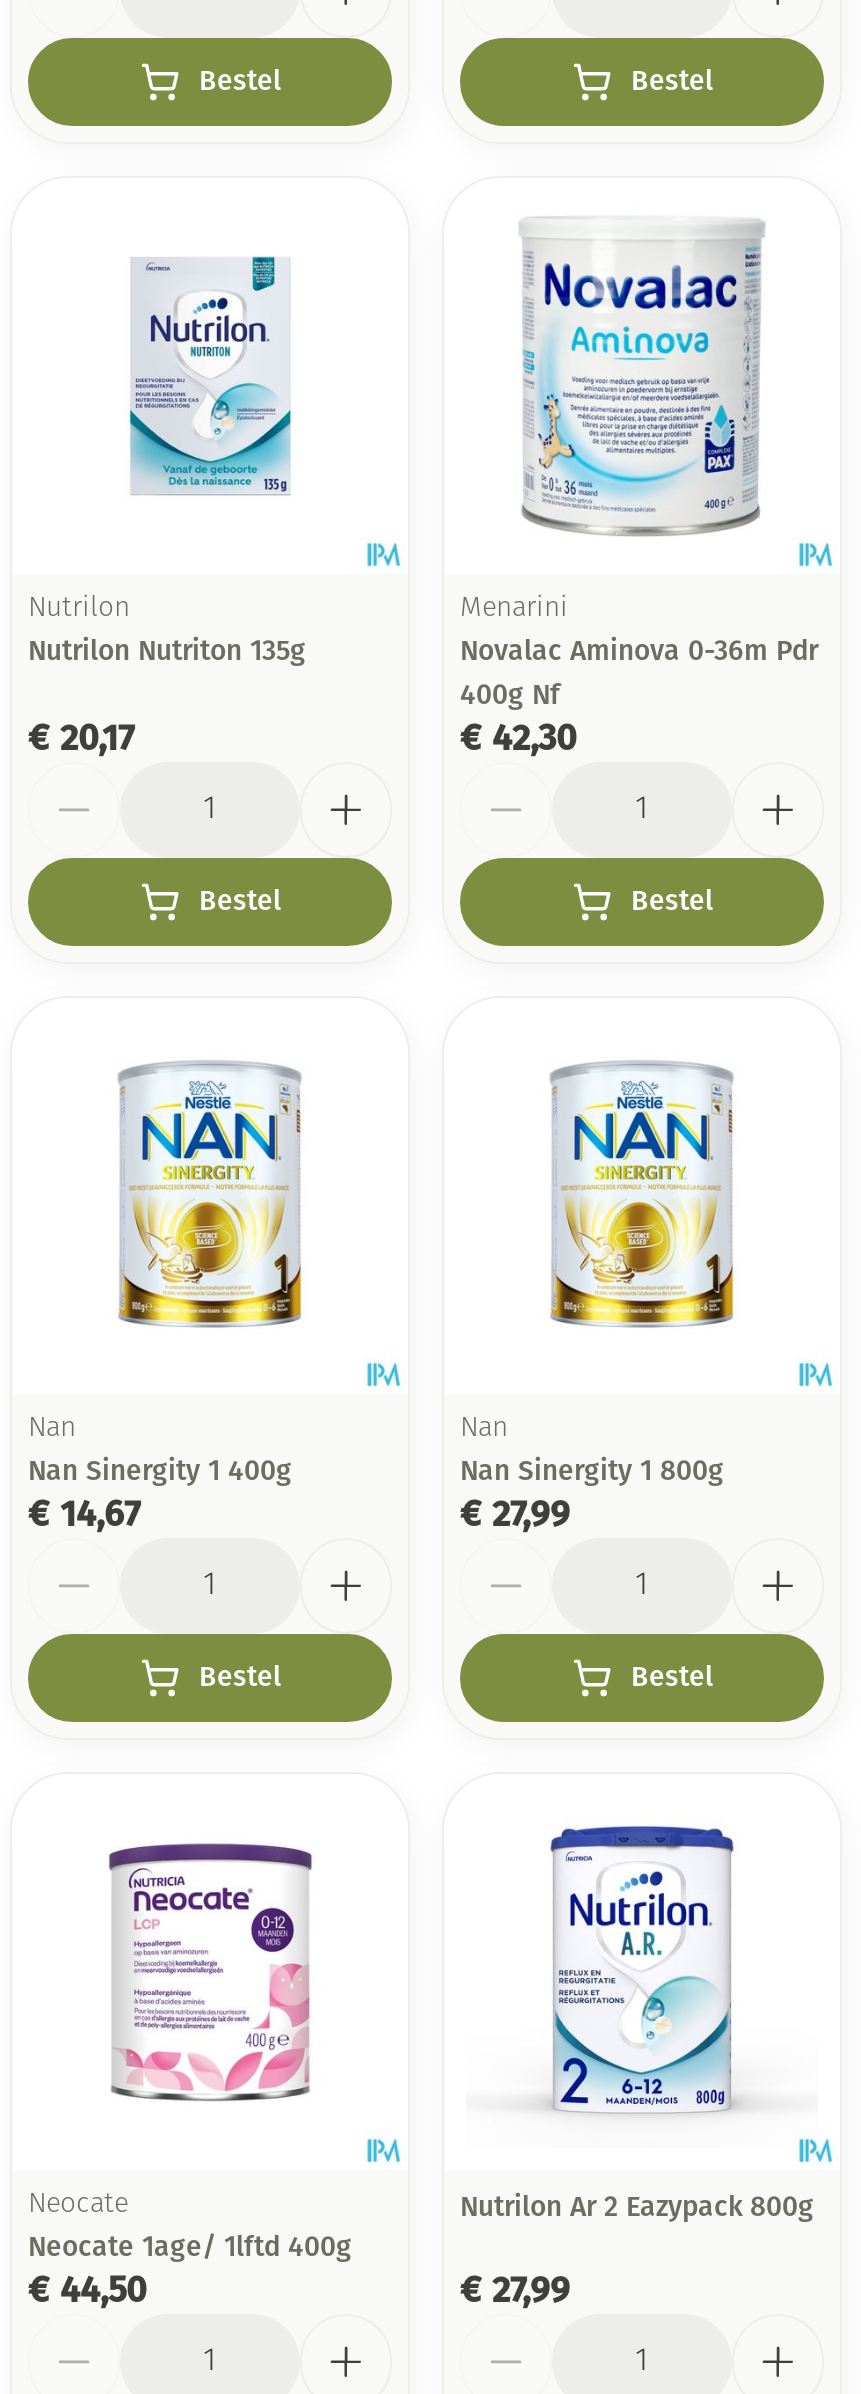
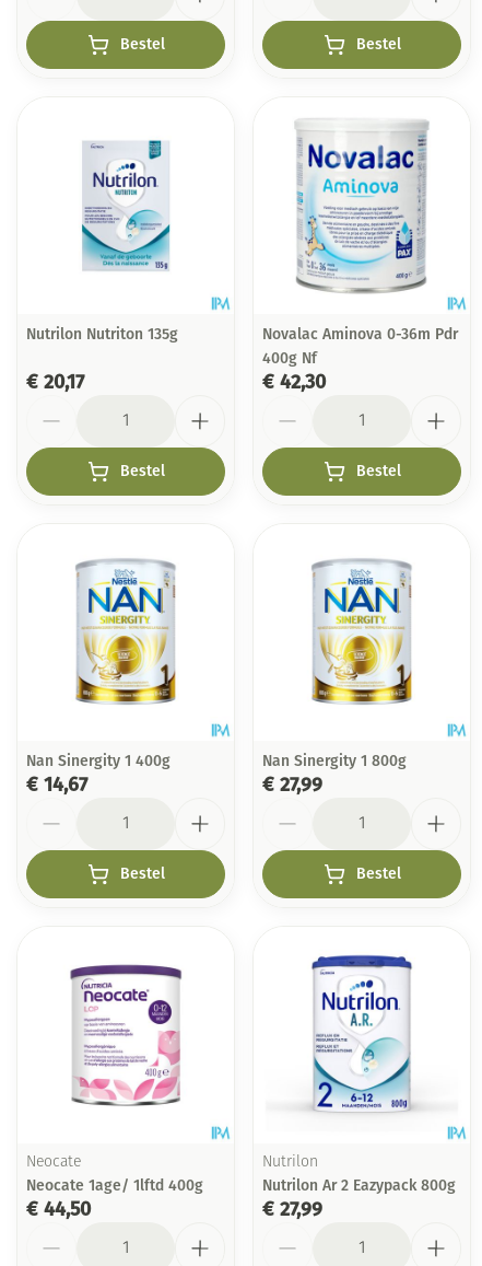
moved [28,594,130,624] -> [262,1154,318,1171]: Nutrilon
[460,594,568,624] Menarini -> none
[28,1414,76,1444] Nan -> none
[460,1414,508,1444] Nan -> none

